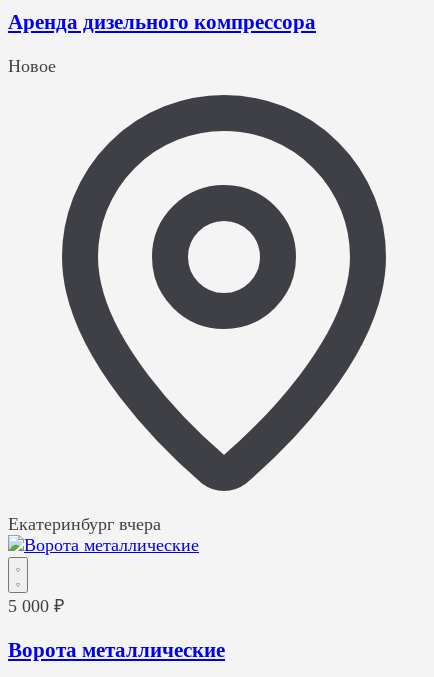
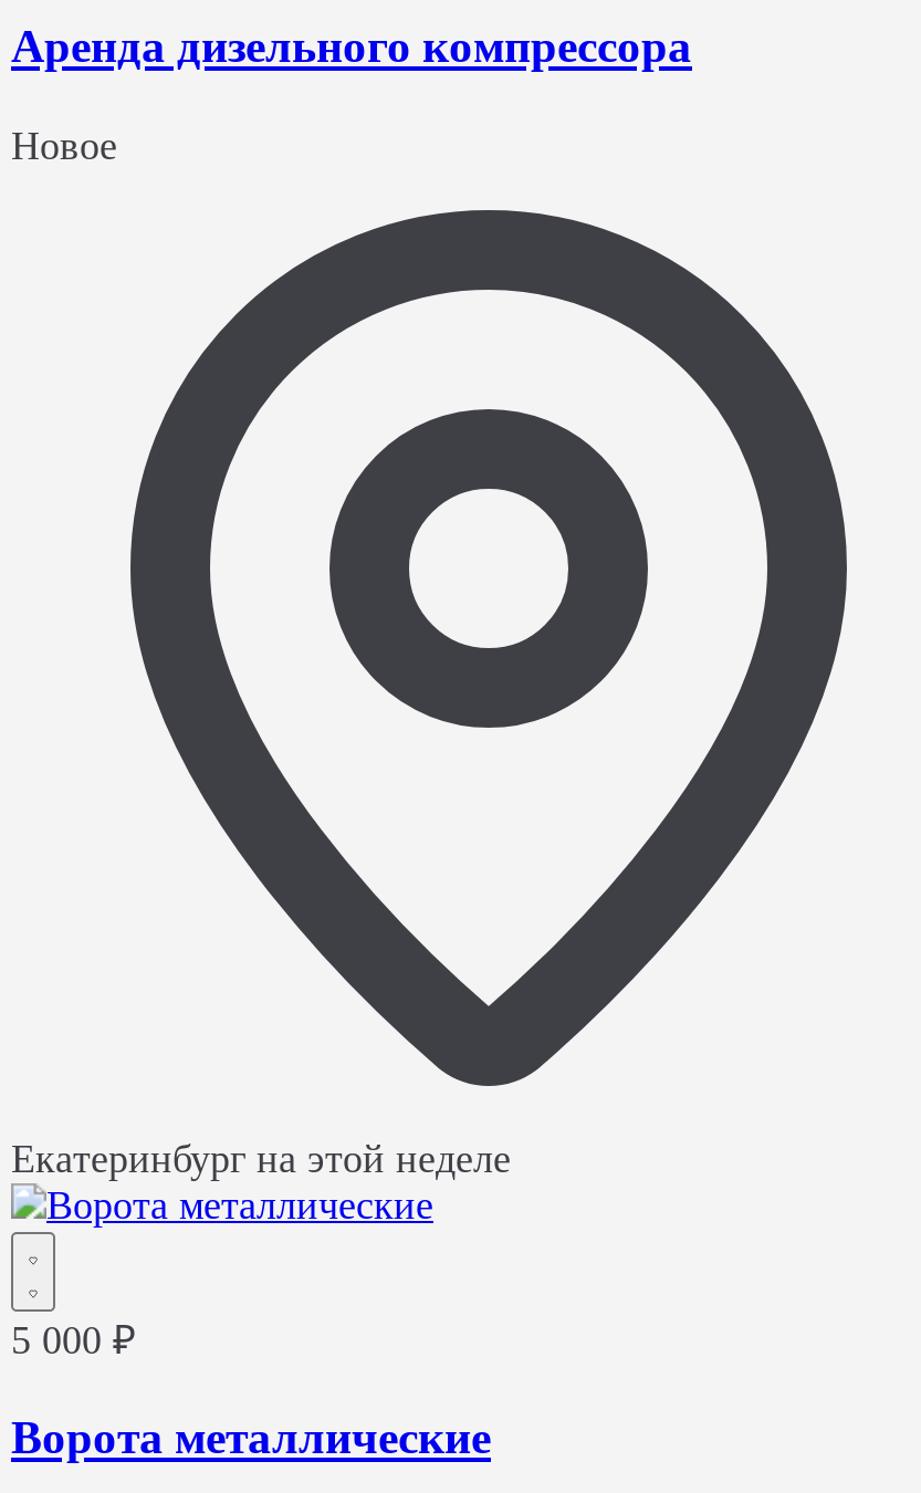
[8,514,161,534] Екатеринбург вчера -> [11,1135,511,1180] Екатеринбург на этой неделе

